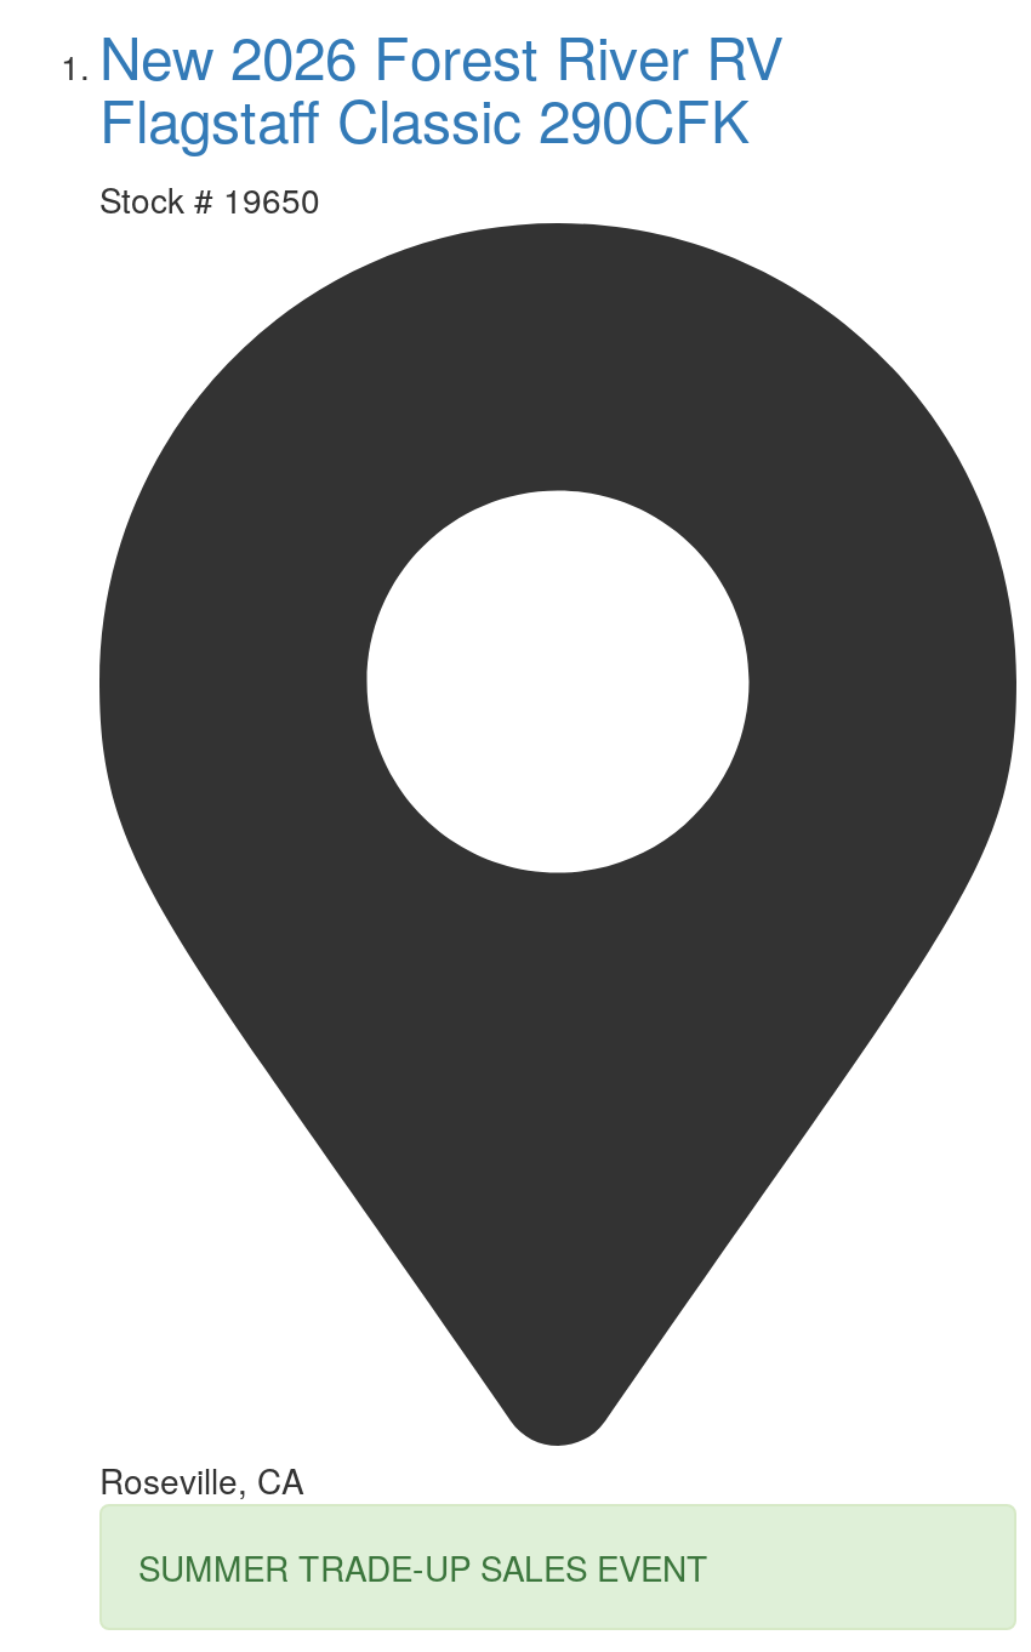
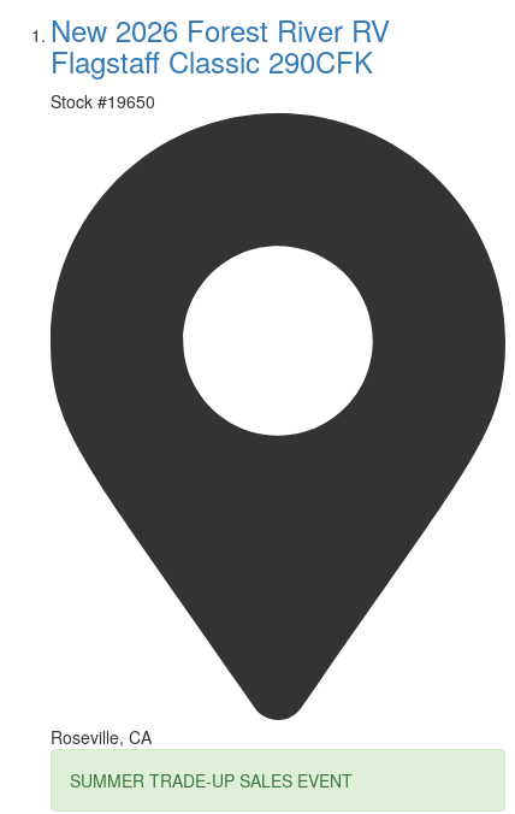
[99,175,320,224] Stock # 19650 -> [51,89,155,114] Stock #19650

